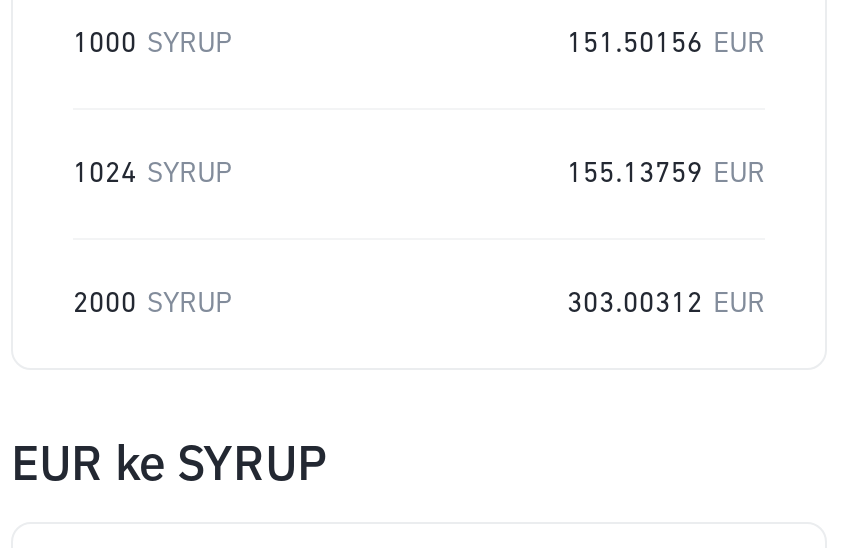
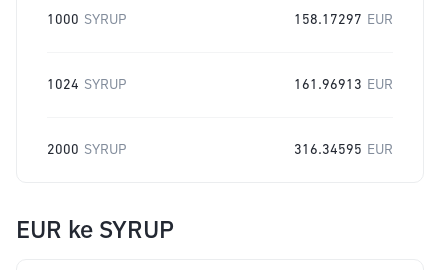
[567,30,765,58] 151.50156 EUR -> [294,13,393,27] 158.17297 EUR
[567,160,765,188] 155.13759 EUR -> [294,78,393,92] 161.96913 EUR
[567,290,765,318] 303.00312 EUR -> [294,143,393,157] 316.34595 EUR

